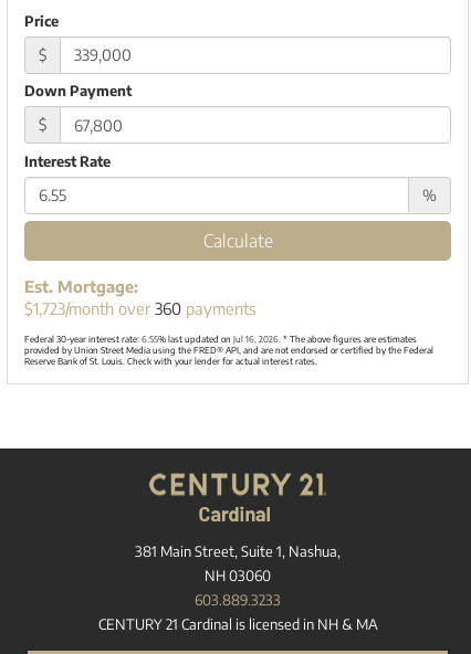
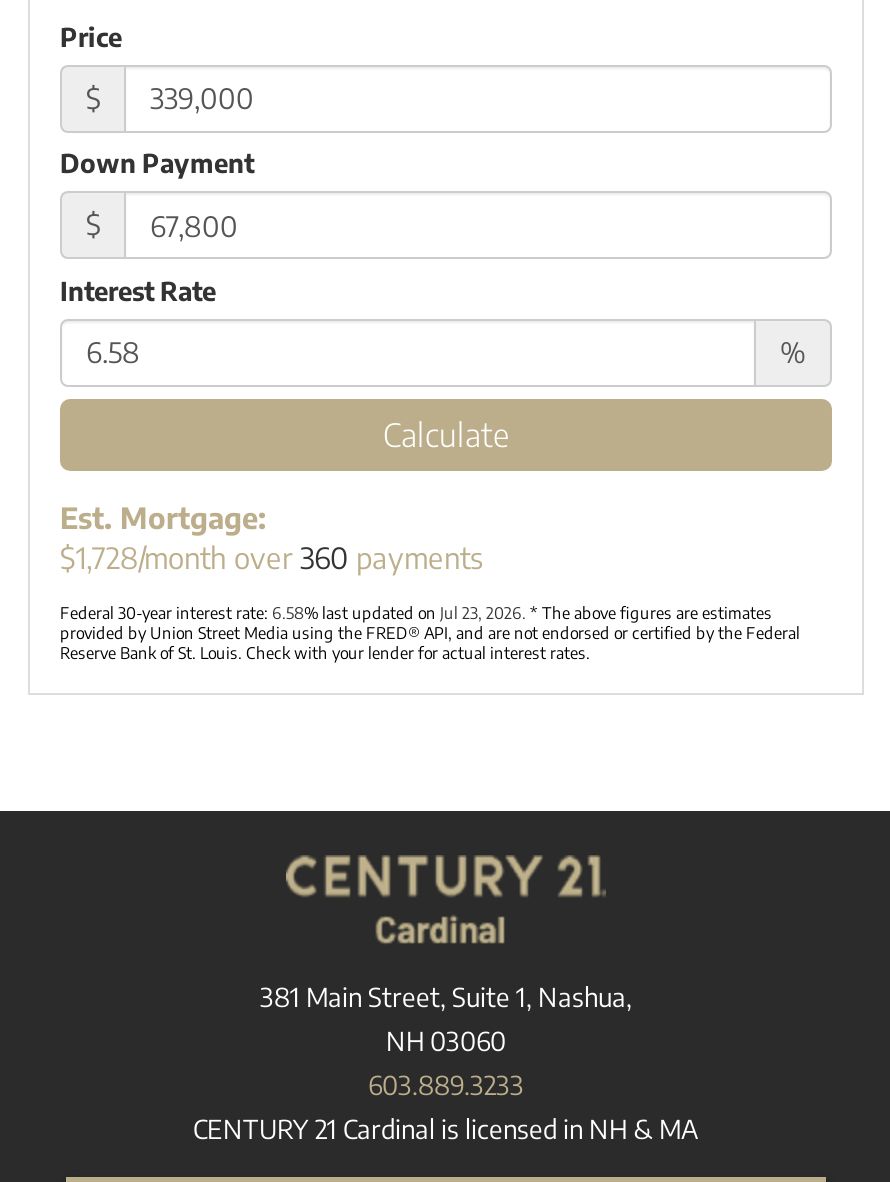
[24,298,257,318] $1,723/month over 360 payments -> [60,539,484,575] $1,728/month over 360 payments
[24,334,417,345] Federal 30-year interest rate: 6.55% last updated on Jul 16, 2026. * The above figures are estimates -> [60,603,772,623] Federal 30-year interest rate: 6.58% last updated on Jul 23, 2026. * The above figures are estimates

